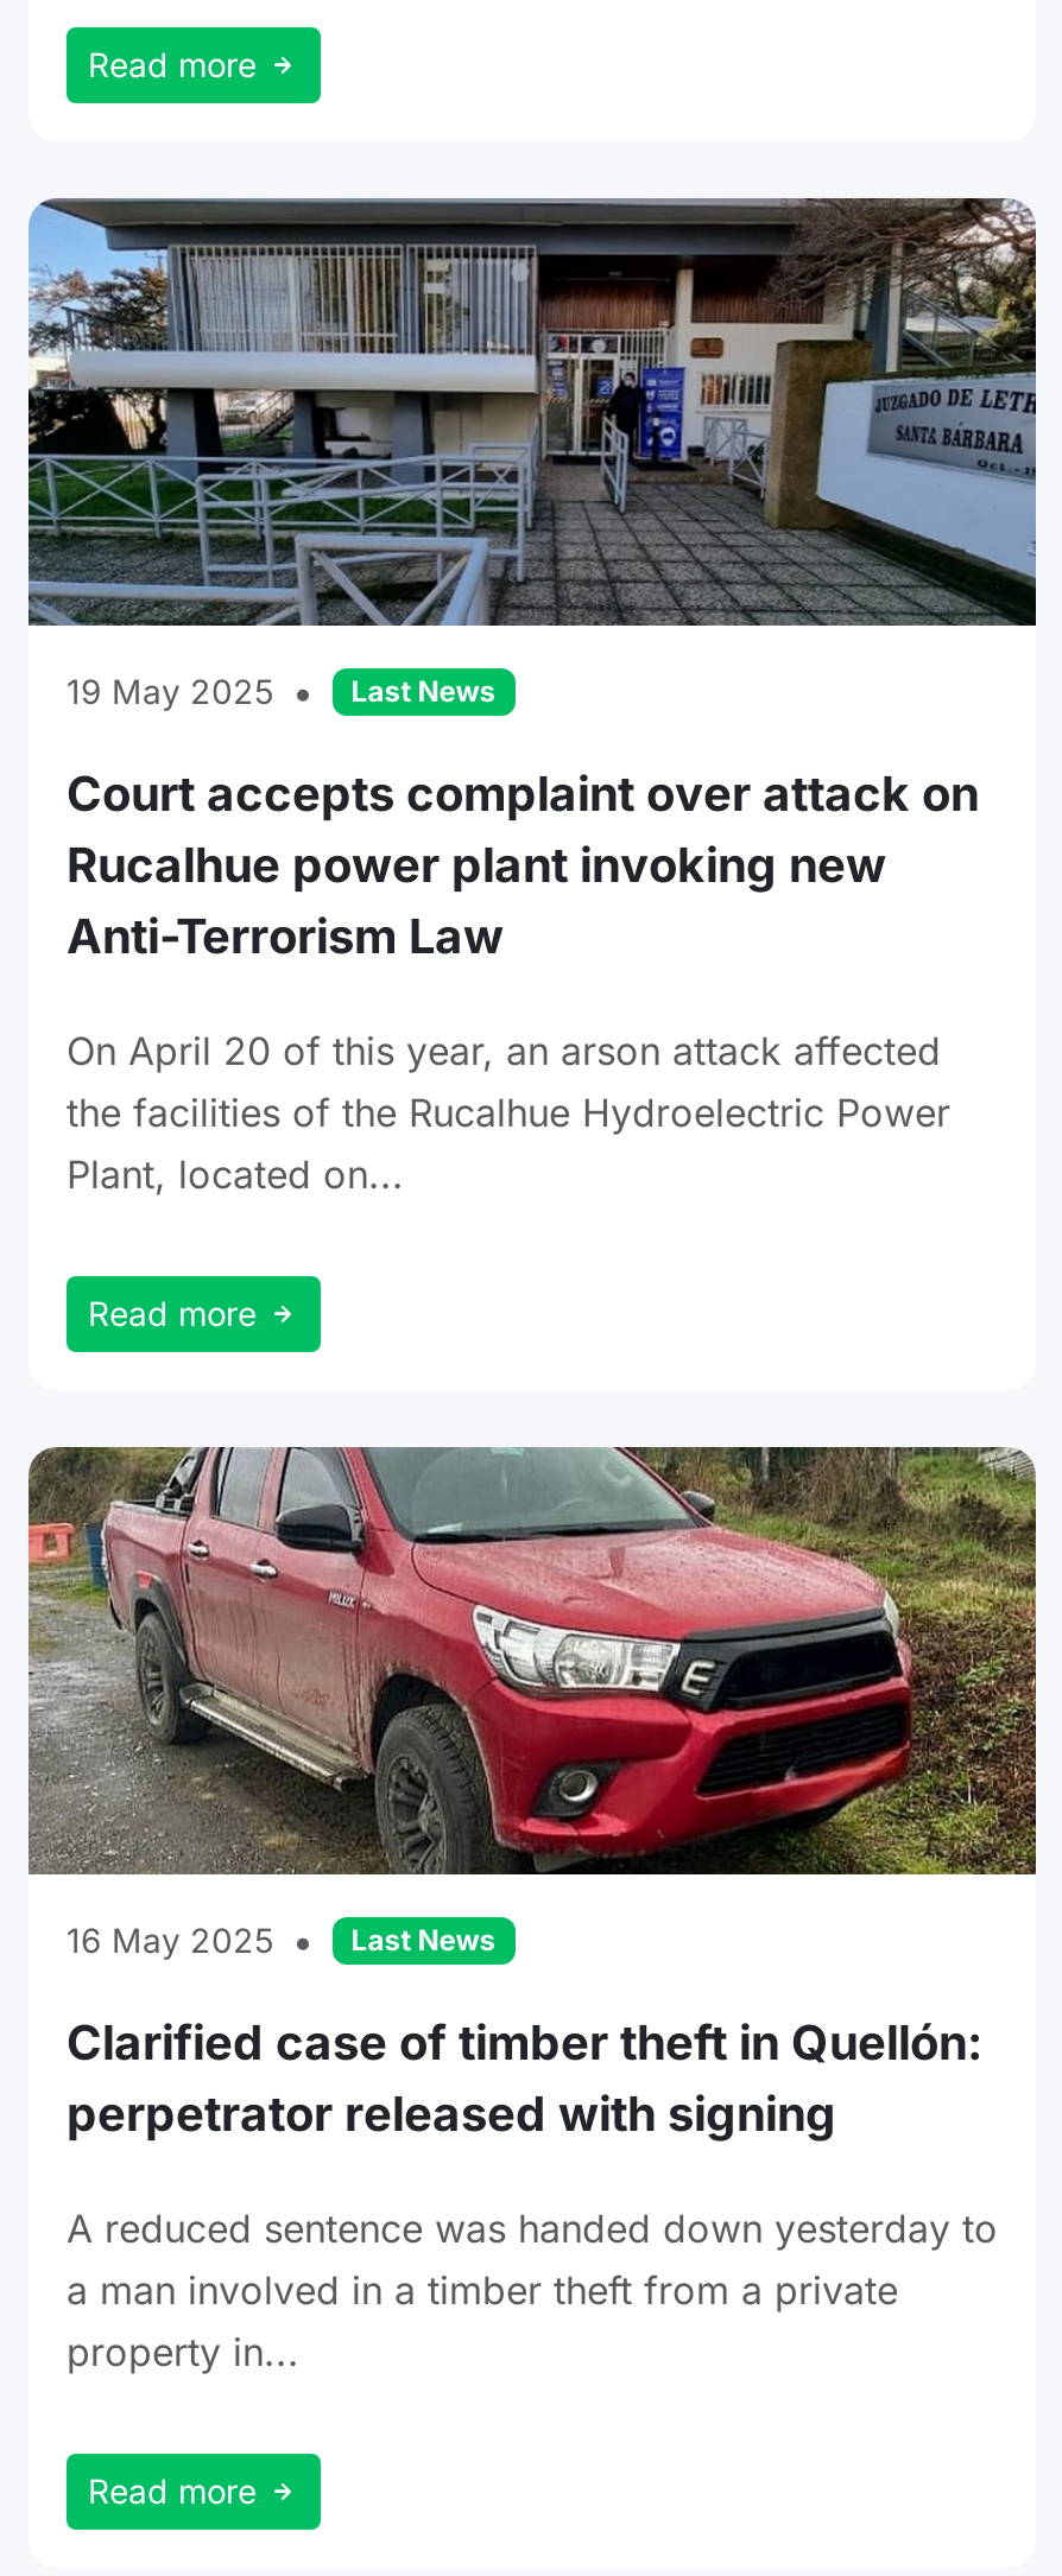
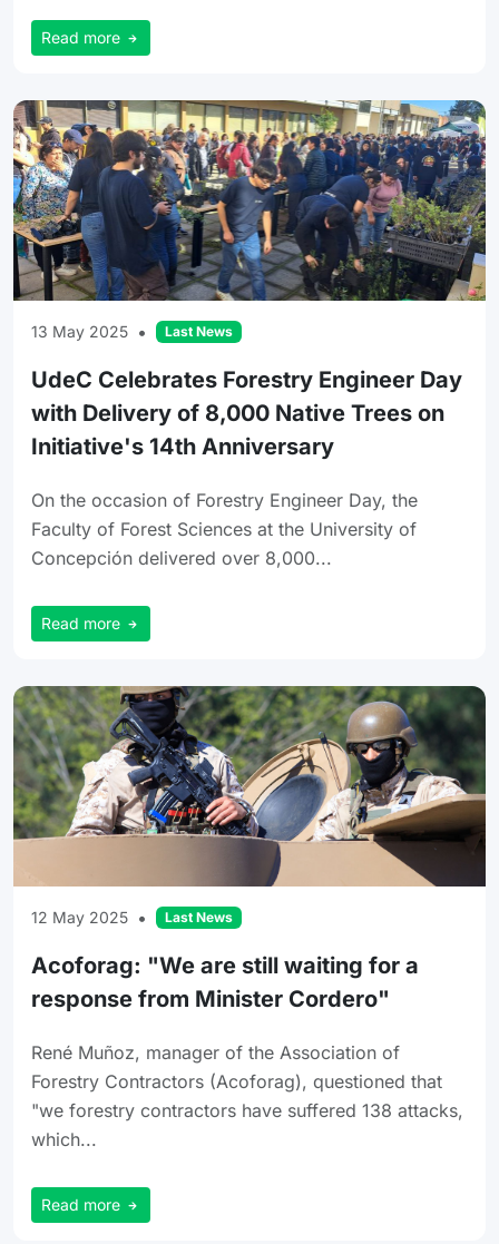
[26,196,1038,716] [image] | 19 May 2025 • Last News -> [12,99,487,343] [image] | 13 May 2025 • Last News
[67,765,979,965] Court accepts complaint over attack on | Rucalhue power plant invoking new | Anti-Terrorism Law -> [31,366,462,460] UdeC Celebrates Forestry Engineer Day | with Delivery of 8,000 Native Trees on | Initiative's 14th Anniversary
[67,1027,950,1198] On April 20 of this year, an arson attack affected | the facilities of the Rucalhue Hydroelectric Power | Plant, located on... -> [31,489,418,569] On the occasion of Forestry Engineer Day, the | Faculty of Forest Sciences at the University of | Concepción delivered over 8,000...
[26,1447,1038,1964] [image] | 16 May 2025 • Last News -> [12,686,487,929] [image] | 12 May 2025 • Last News
[67,2014,984,2142] Clarified case of timber theft in Quellón: | perpetrator released with signing -> [31,952,419,1012] Acoforag: "We are still waiting for a | response from Minister Cordero"
[67,2204,998,2375] A reduced sentence was handed down yesterday to | a man involved in a timber theft from a private | property in... -> [31,1041,463,1150] René Muñoz, manager of the Association of | Forestry Contractors (Acoforag), questioned that | "we forestry contractors have suffered 138 attacks, | which...

